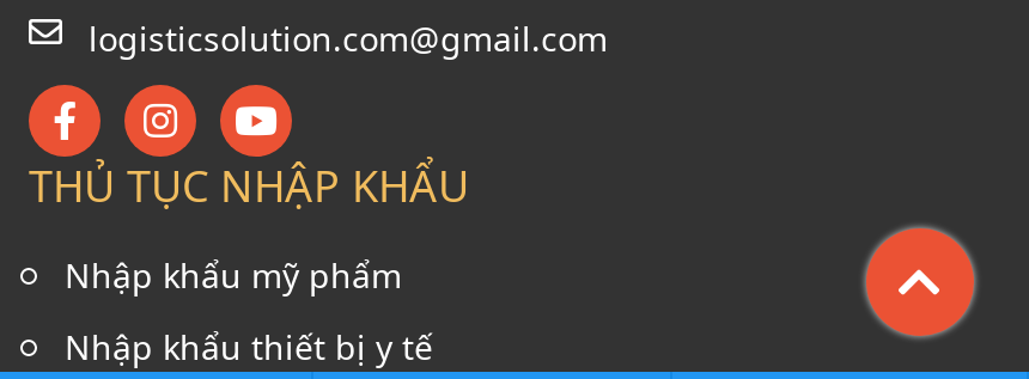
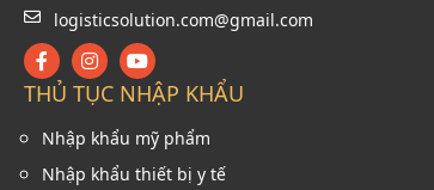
[861,224,979,341] [image] -> none

